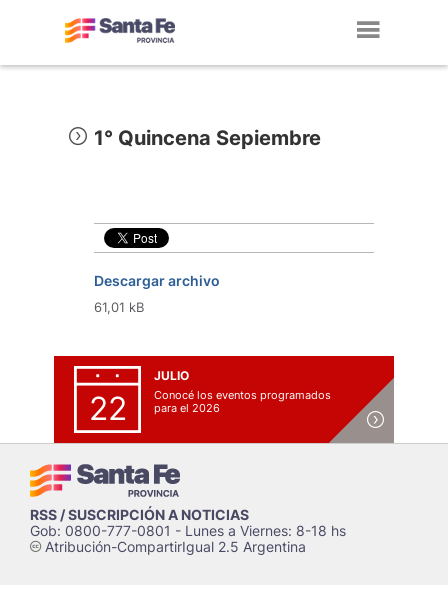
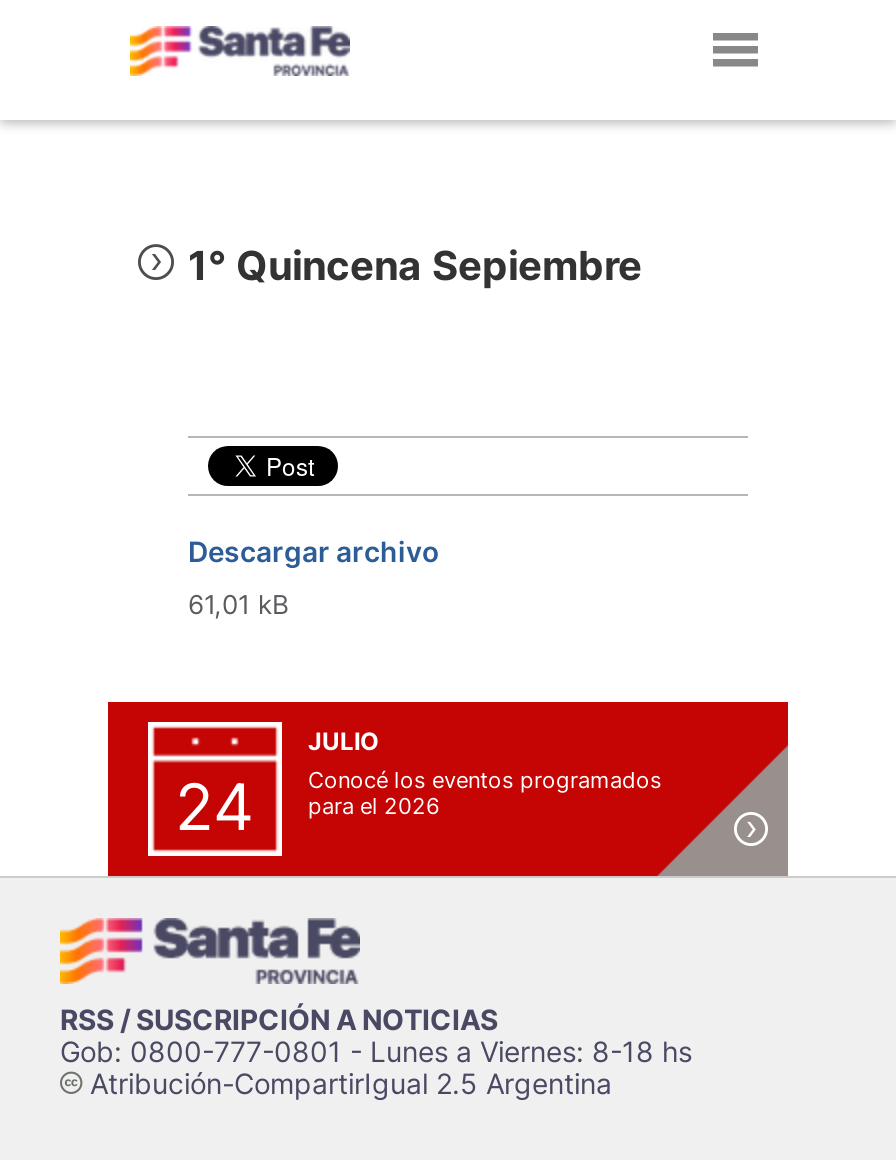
[88,388,331,428] 22 Conocé los eventos programados para el 2026 -> [175,766,662,846] 24 Conocé los eventos programados para el 2026

